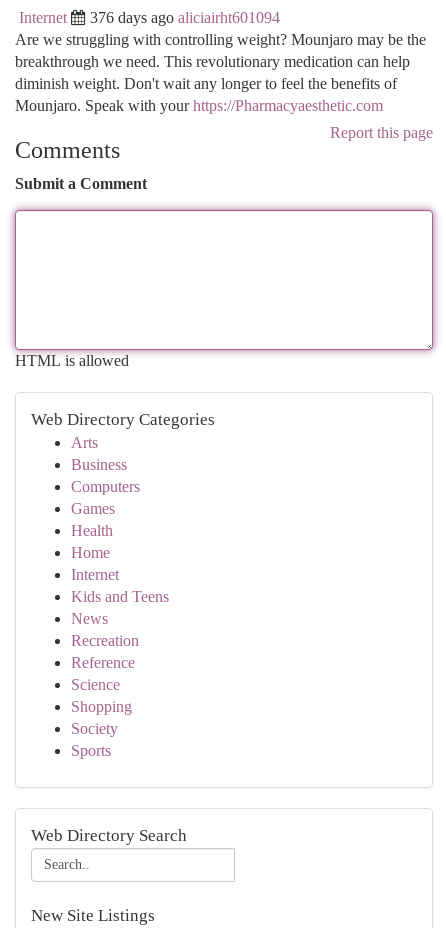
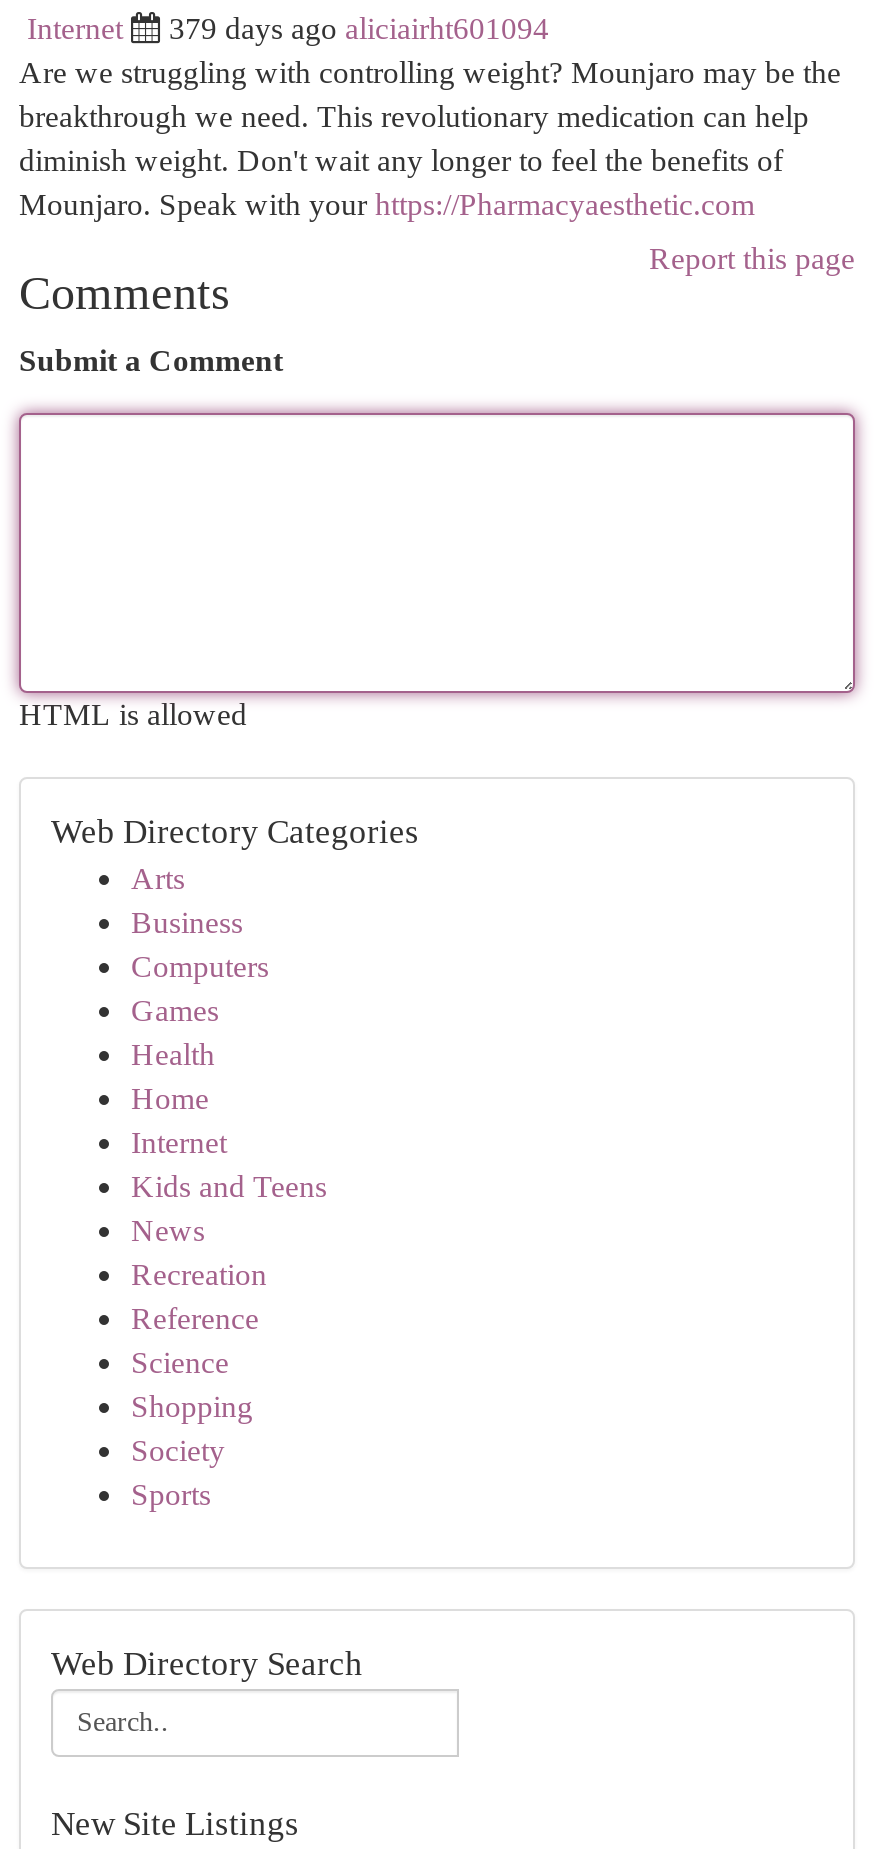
[90,9,280,26] 376 days ago aliciairht601094 -> [169,11,549,45] 379 days ago aliciairht601094

